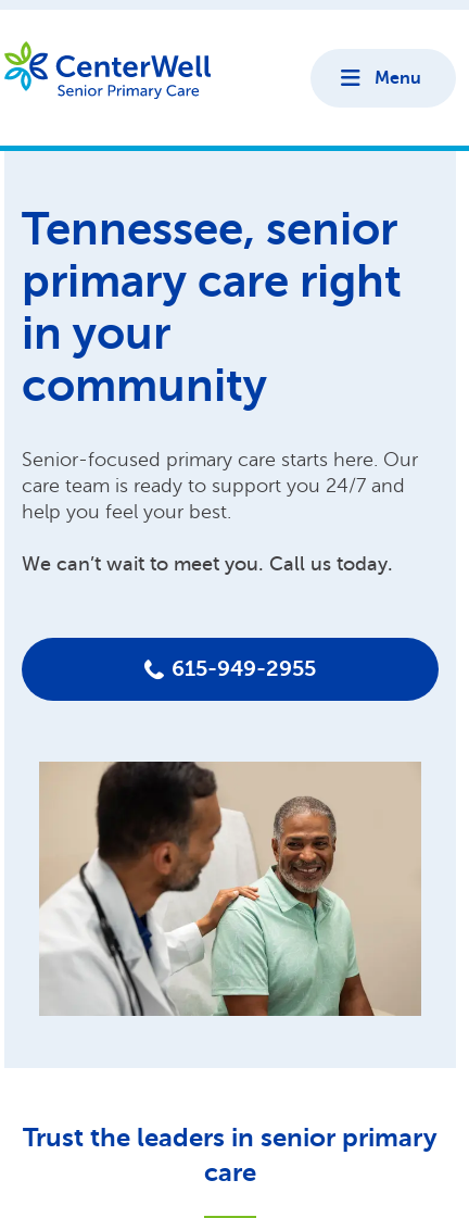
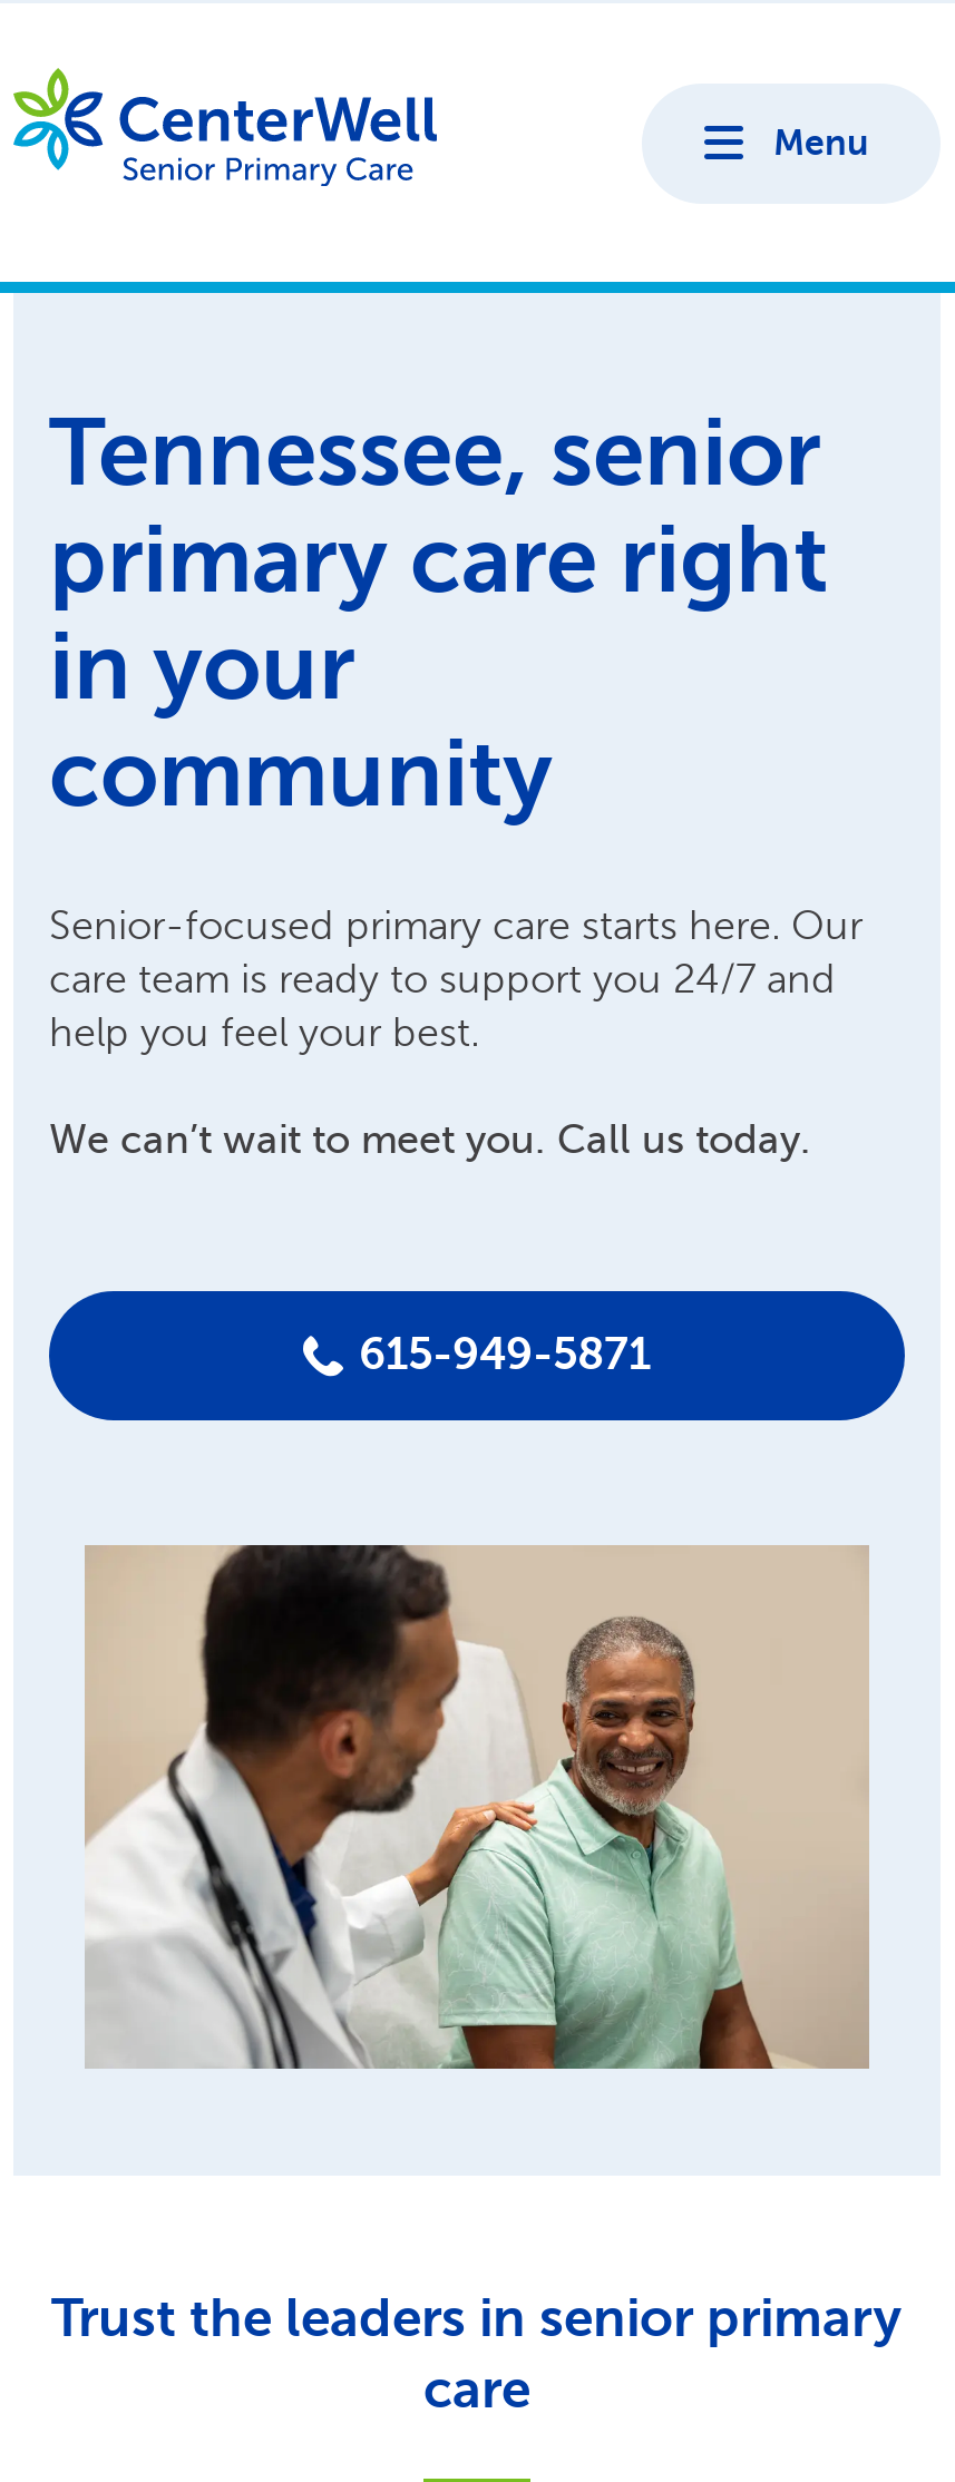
[172,656,316,681] 615-949-2955 -> [359,1329,651,1380] 615-949-5871

